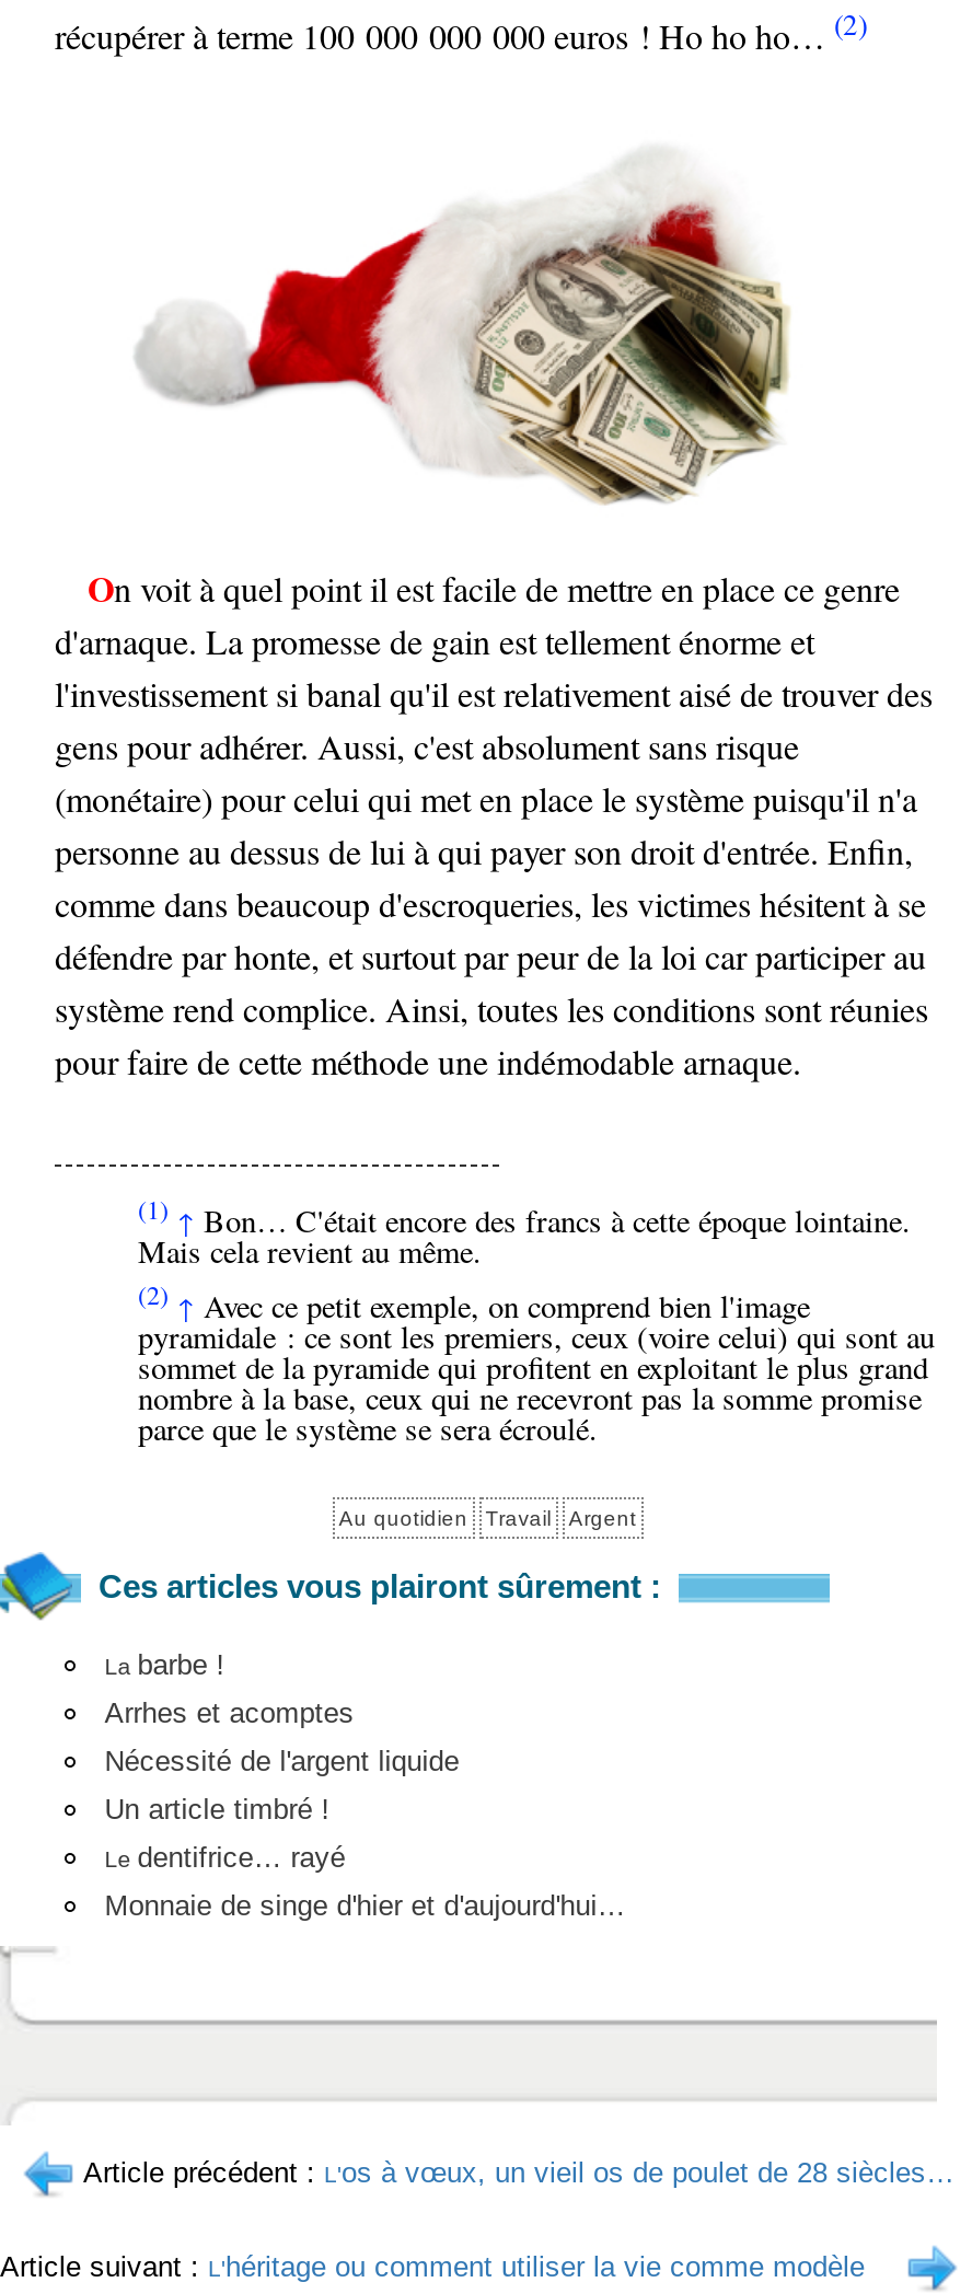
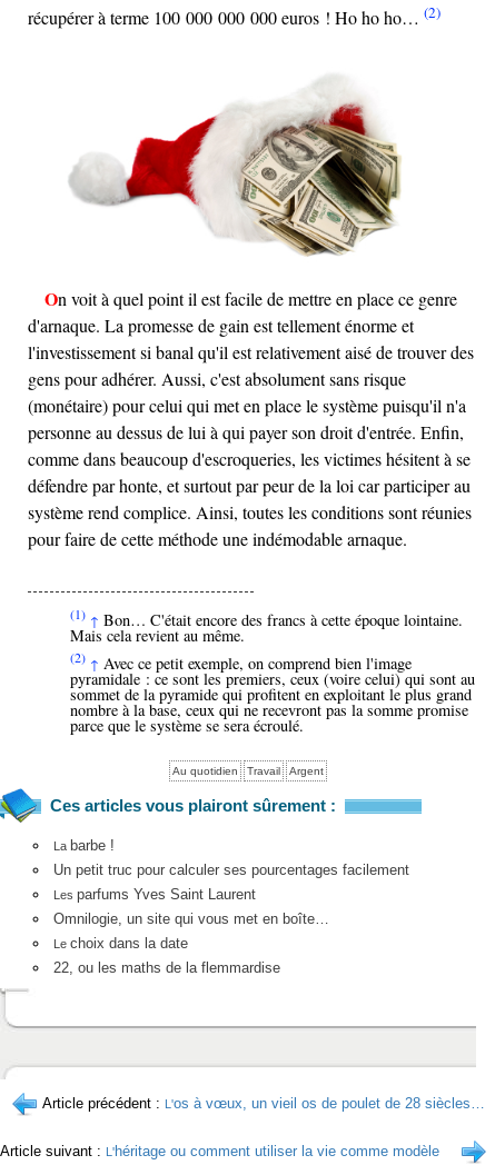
[105,1697,354,1730] Arrhes et acomptes -> [53,862,409,879] Un petit truc pour calculer ses pourcentages facilement
[105,1745,459,1778] Nécessité de l'argent liquide -> [53,886,256,903] Les parfums Yves Saint Laurent
[105,1794,330,1826] Un article timbré ! -> [53,911,329,928] Omnilogie, un site qui vous met en boîte…
[105,1842,345,1875] Le dentifrice… rayé -> [53,935,188,952] Le choix dans la date
[105,1890,626,1923] Monnaie de singe d'hier et d'aujourd'hui… -> [53,960,280,976] 22, ou les maths de la flemmardise

